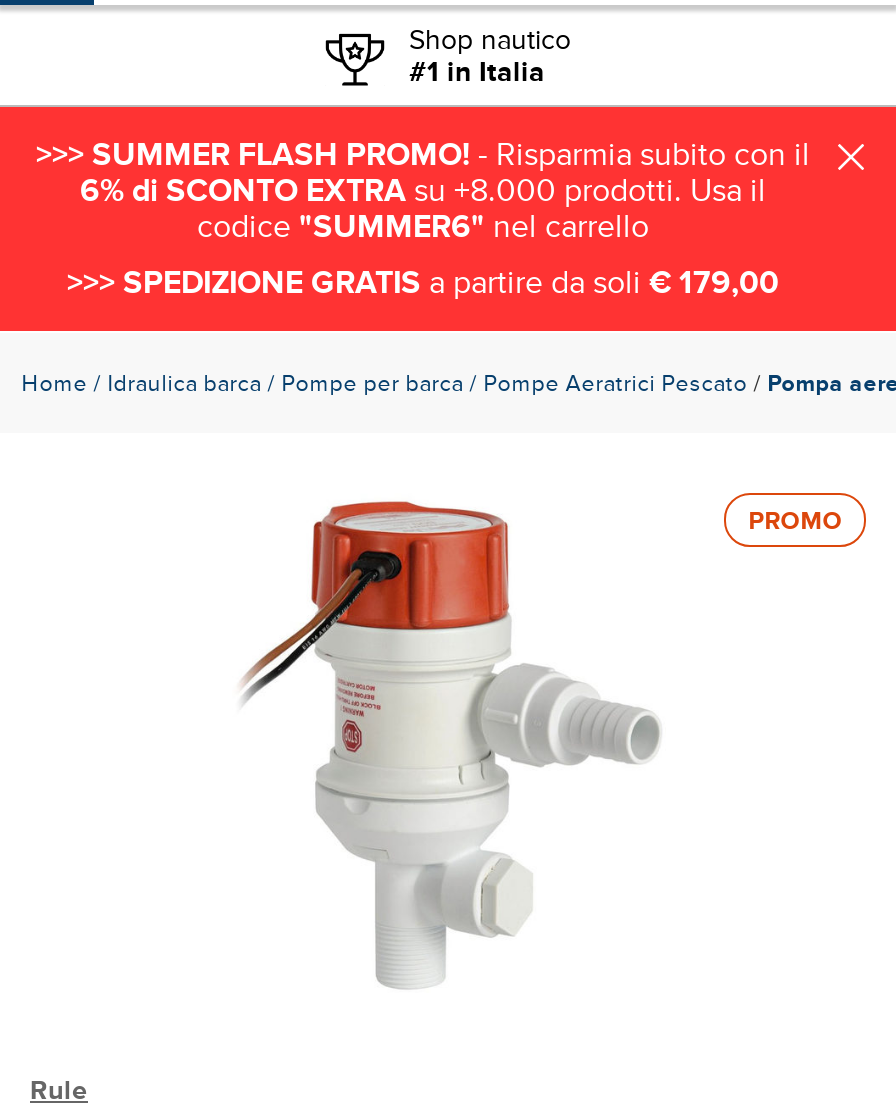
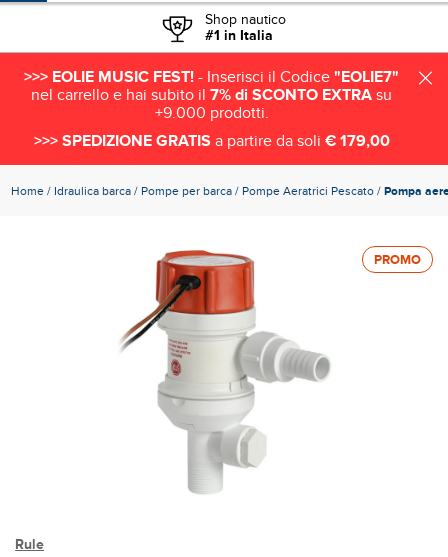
[36,135,810,247] >>> SUMMER FLASH PROMO! - Risparmia subito con il | 6% di SCONTO EXTRA su +8.000 prodotti. Usa il | codice "SUMMER6" nel carrello -> [24,67,399,123] >>> EOLIE MUSIC FEST! - Inserisci il Codice "EOLIE7" | nel carrello e hai subito il 7% di SCONTO EXTRA su | +9.000 prodotti.

